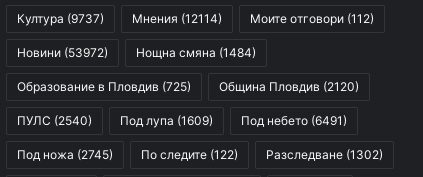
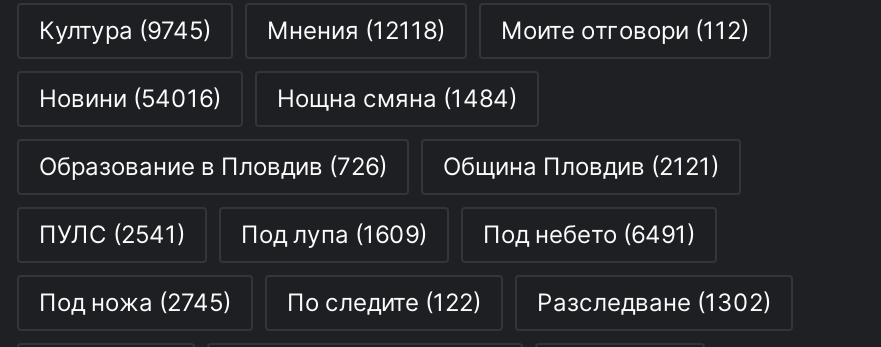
[17,11,104,26] Култура (9737) -> [39,16,211,46] Култура (9745)
[132,11,222,26] Мнения (12114) -> [267,16,445,46] Мнения (12118)
[17,45,256,60] Новини (53972) Нощна смяна (1484) -> [39,84,517,114] Новини (54016) Нощна смяна (1484)
[17,79,191,94] Образование в Пловдив (725) -> [39,152,387,182] Образование в Пловдив (726)
[219,79,359,94] Община Пловдив (2120) -> [443,152,719,182] Община Пловдив (2121)
[17,113,347,128] ПУЛС (2540) Под лупа (1609) Под небето (6491) -> [39,220,695,250] ПУЛС (2541) Под лупа (1609) Под небето (6491)

